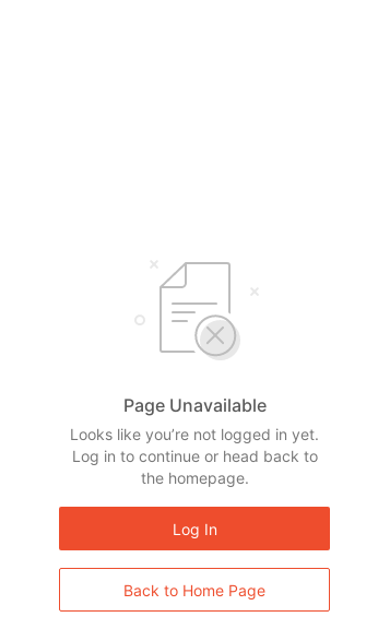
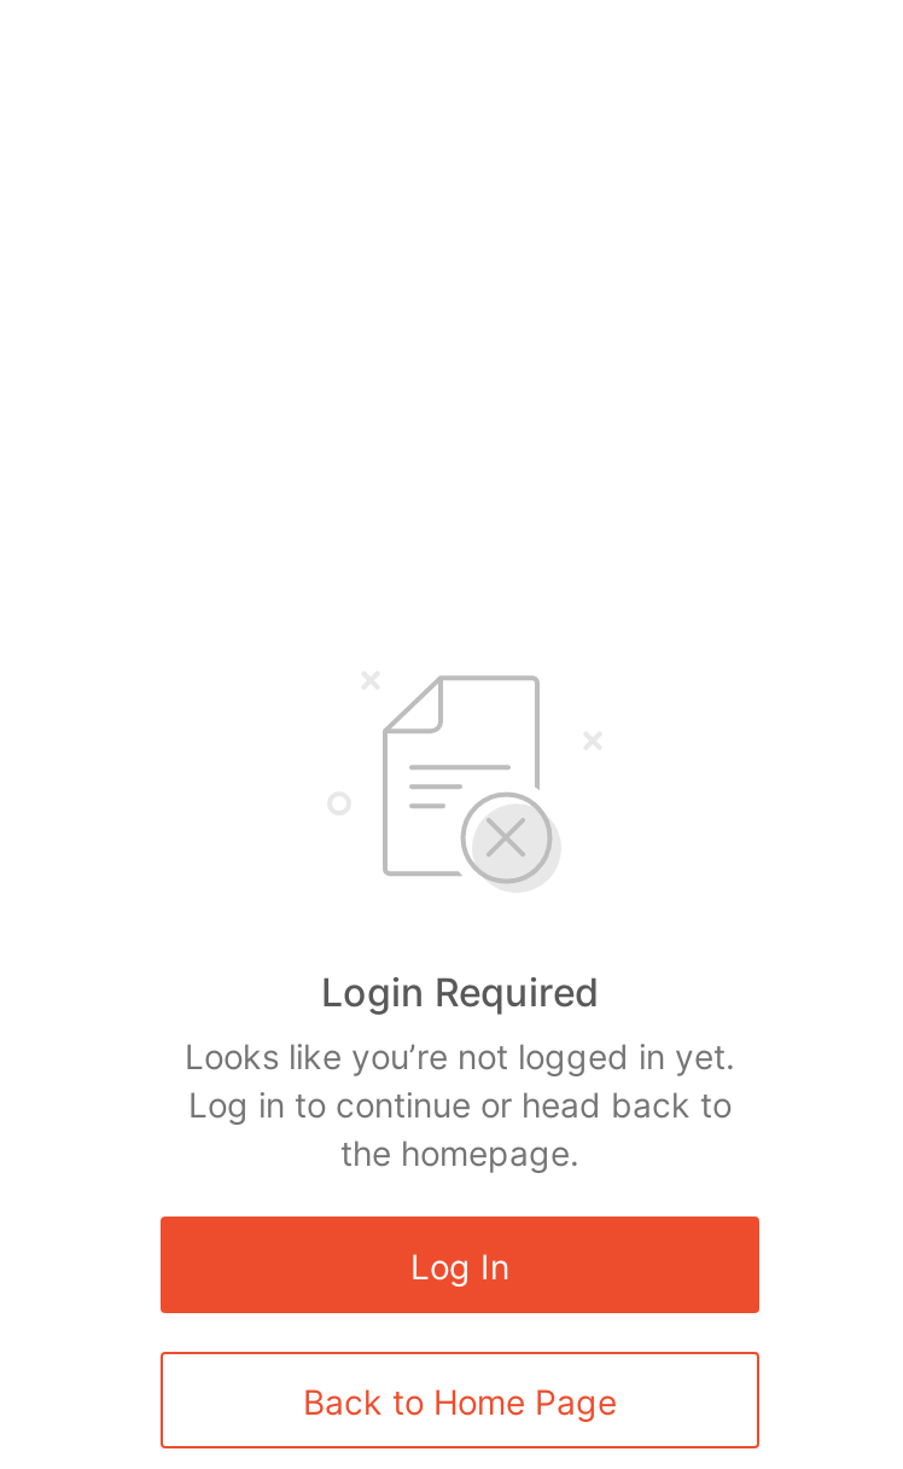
[123,394,266,416] Page Unavailable -> [321,968,599,1016] Login Required

